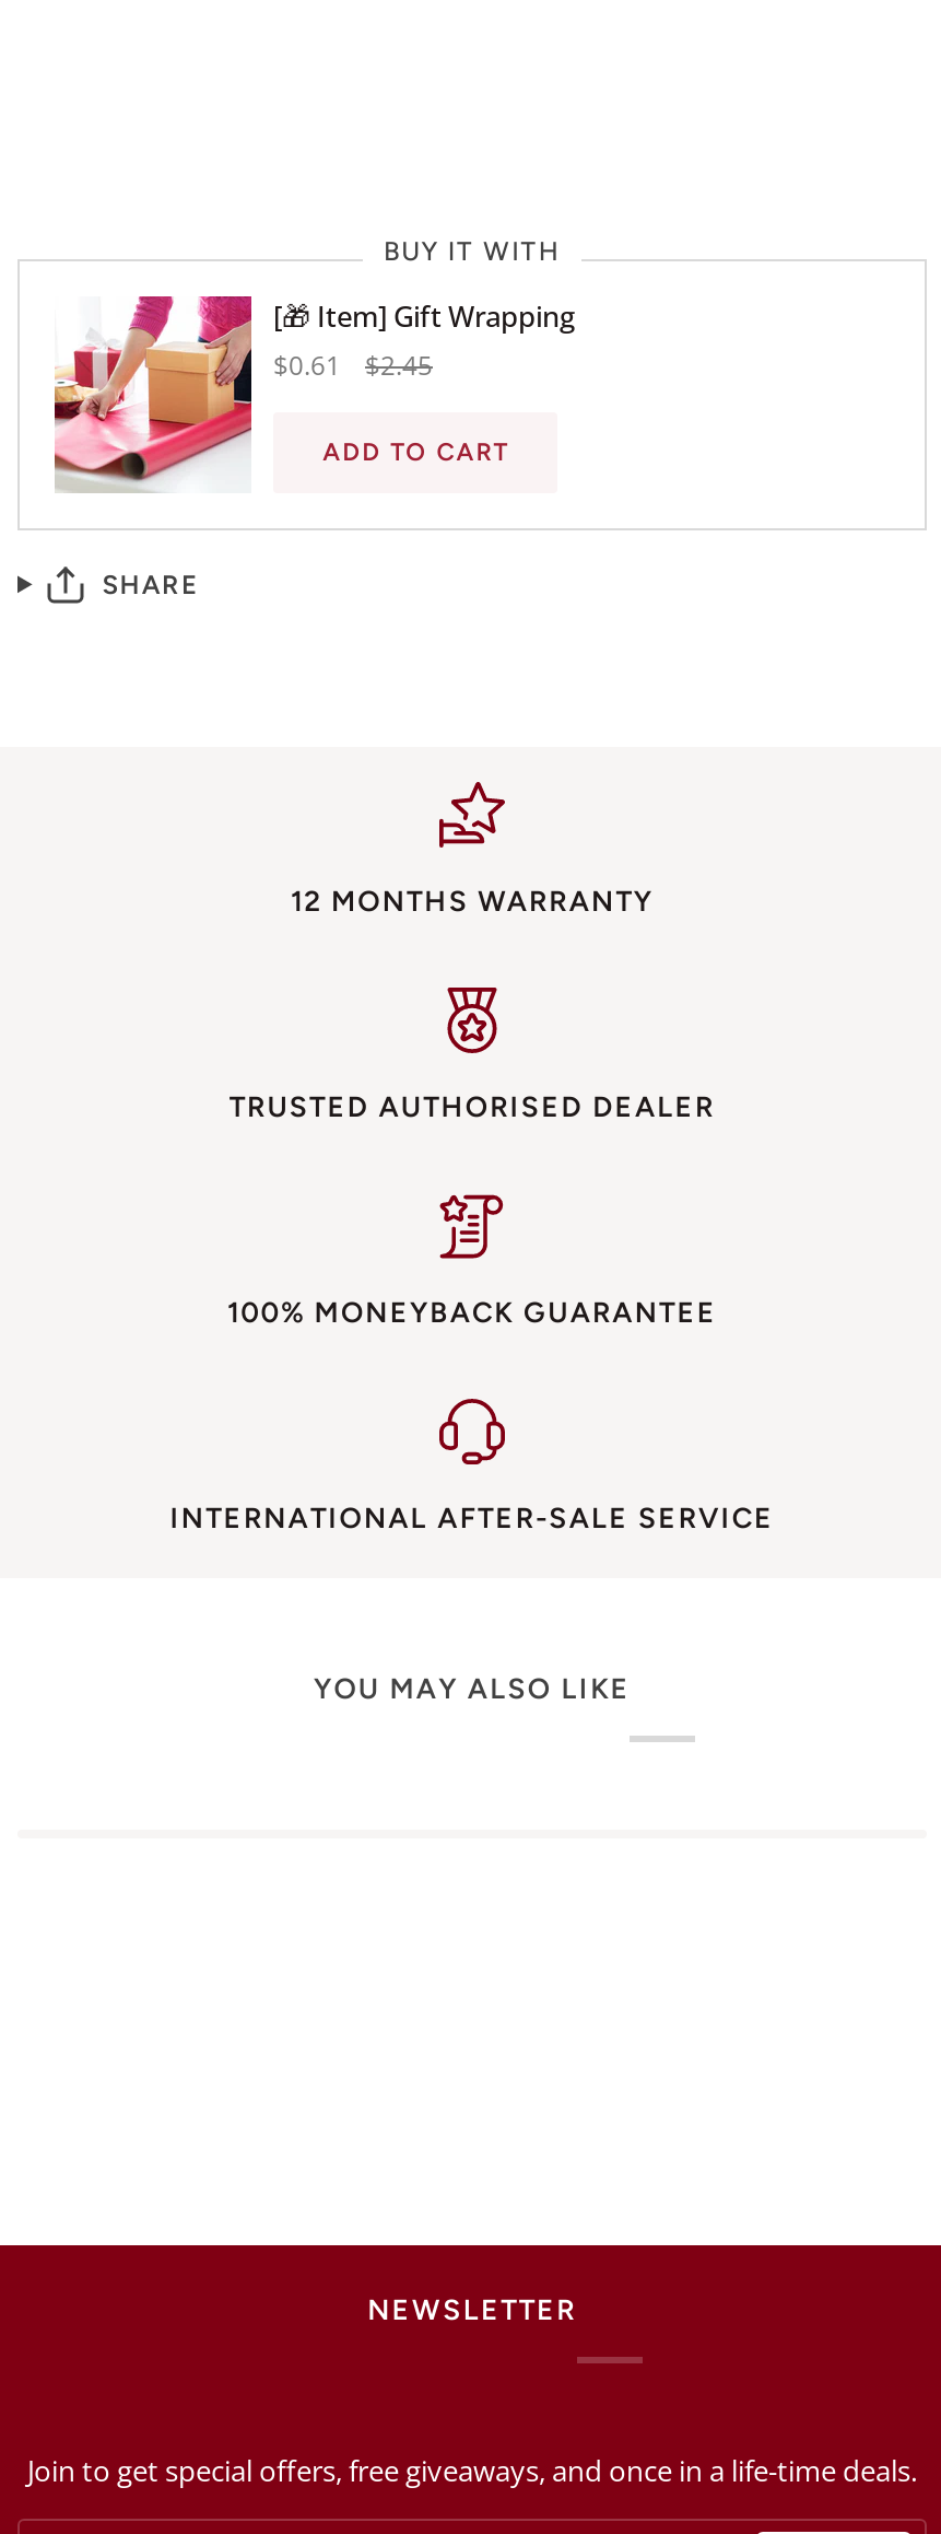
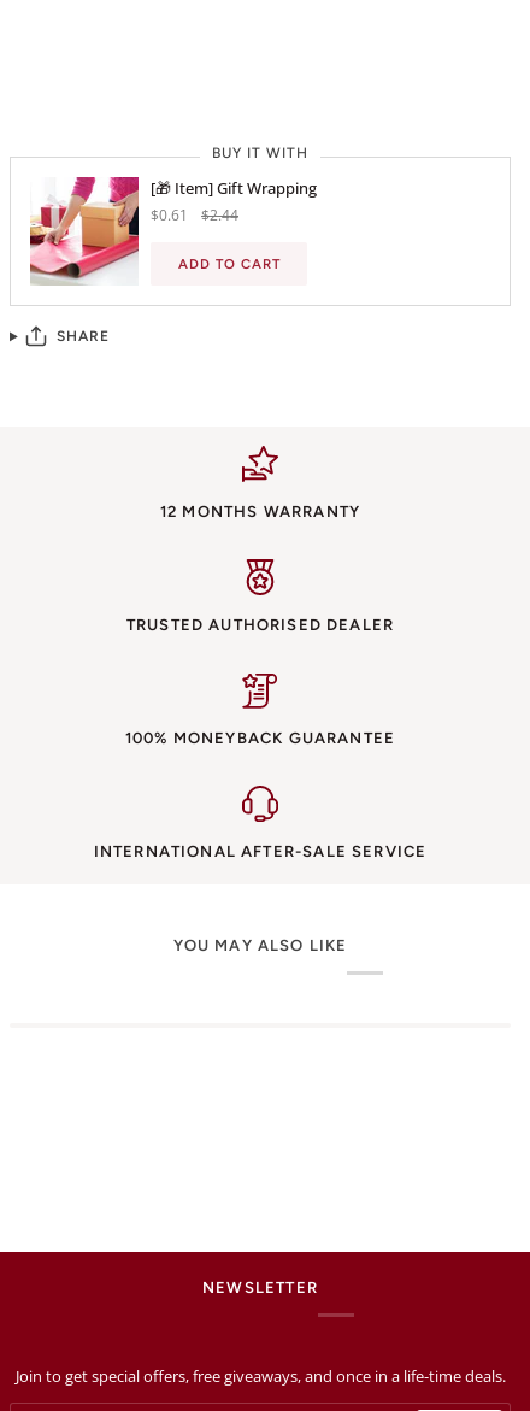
[273,346,433,384] $0.61 $2.45 -> [151,205,238,226] $0.61 $2.44

